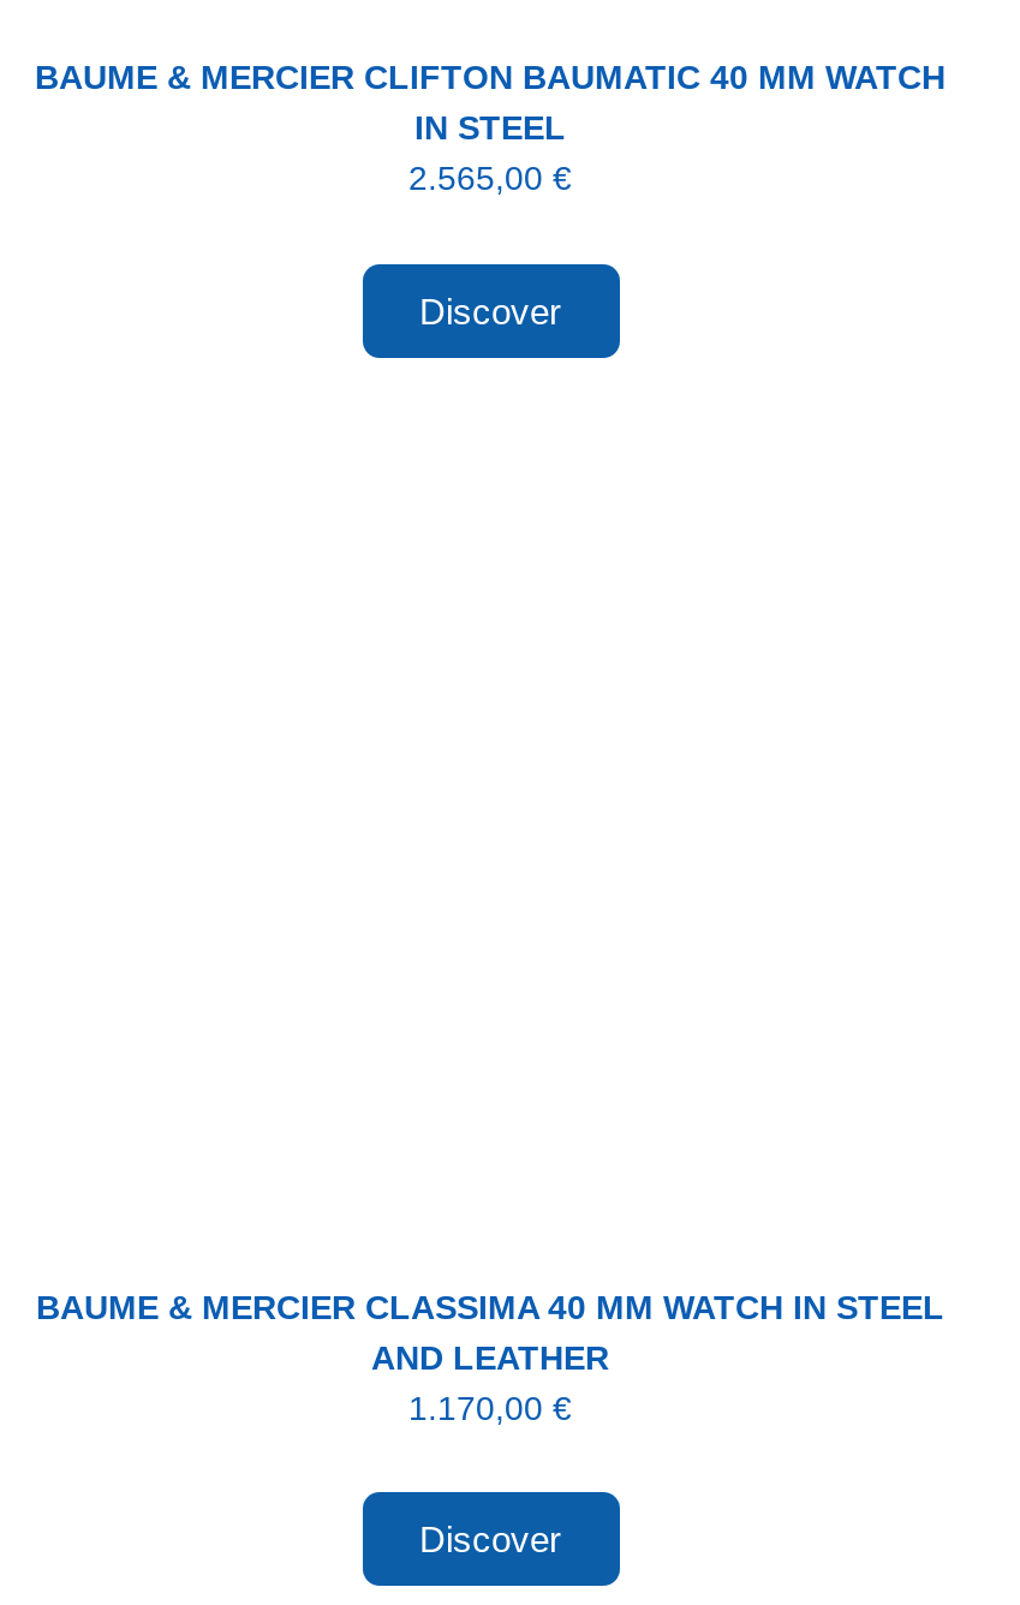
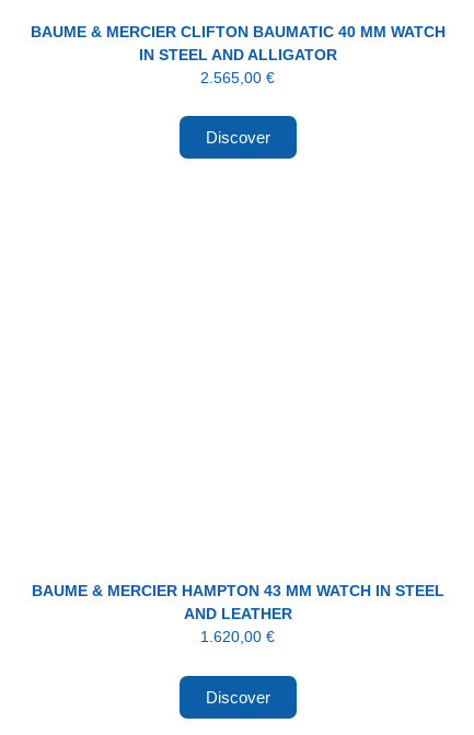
[414,109,566,148] IN STEEL -> [138,46,337,63] IN STEEL AND ALLIGATOR
[36,1287,944,1326] BAUME & MERCIER CLASSIMA 40 MM WATCH IN STEEL -> [31,582,444,600] BAUME & MERCIER HAMPTON 43 MM WATCH IN STEEL
[408,1388,572,1427] 1.170,00 € -> [200,628,275,646] 1.620,00 €

